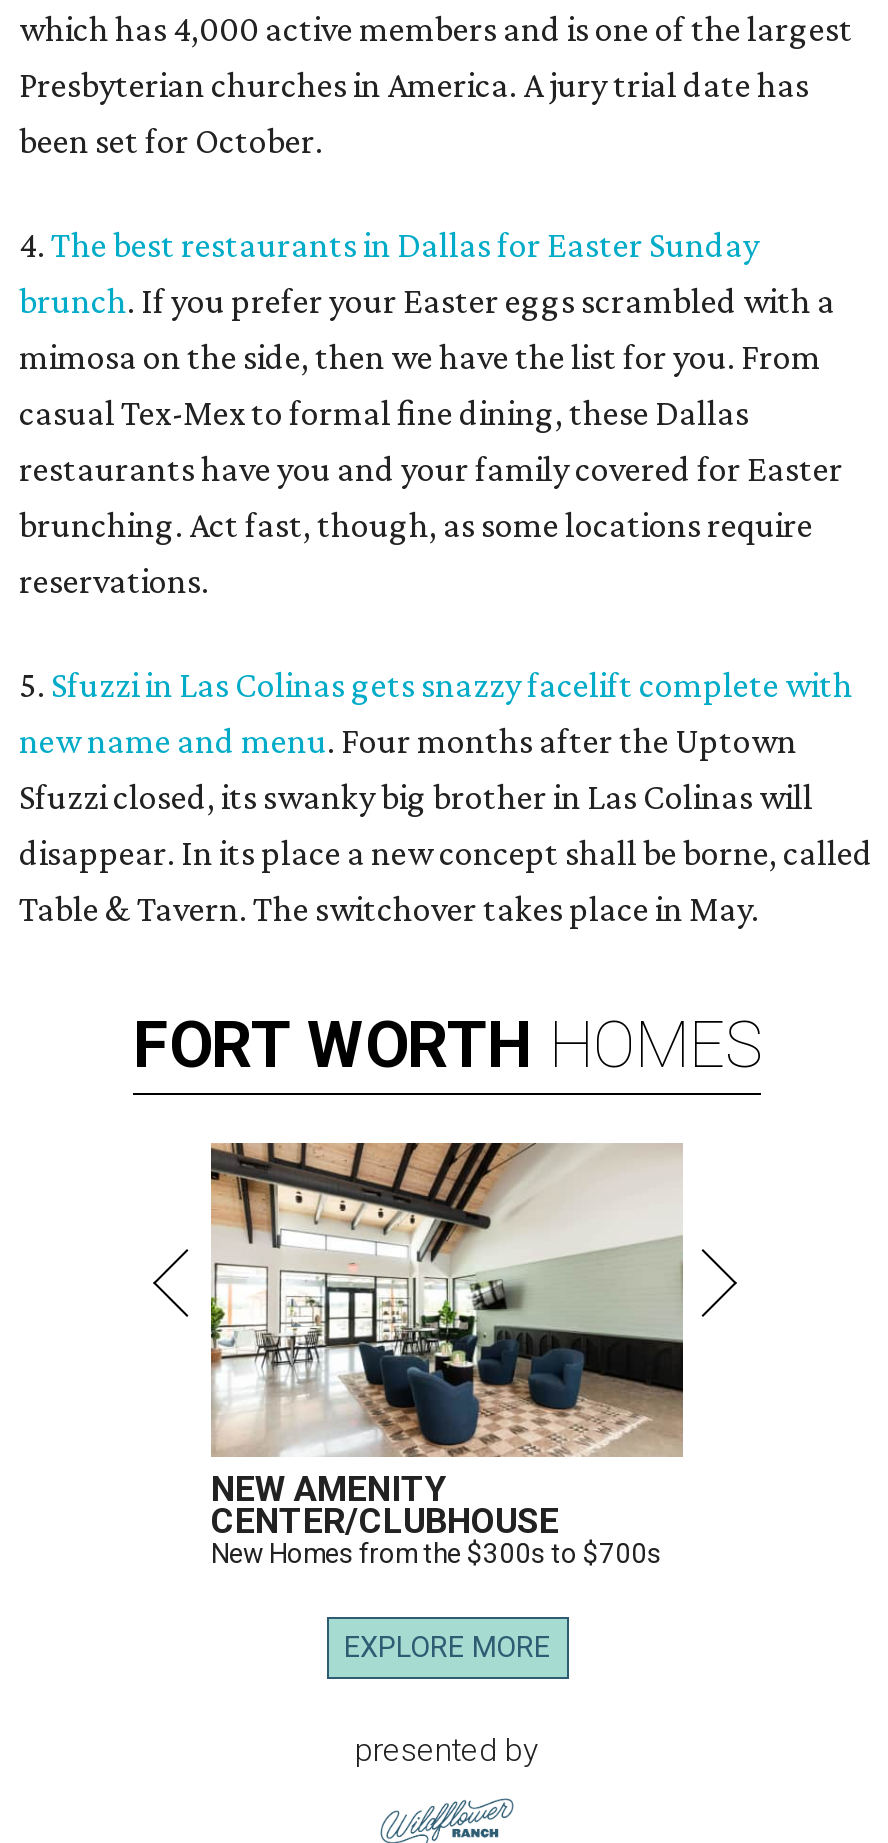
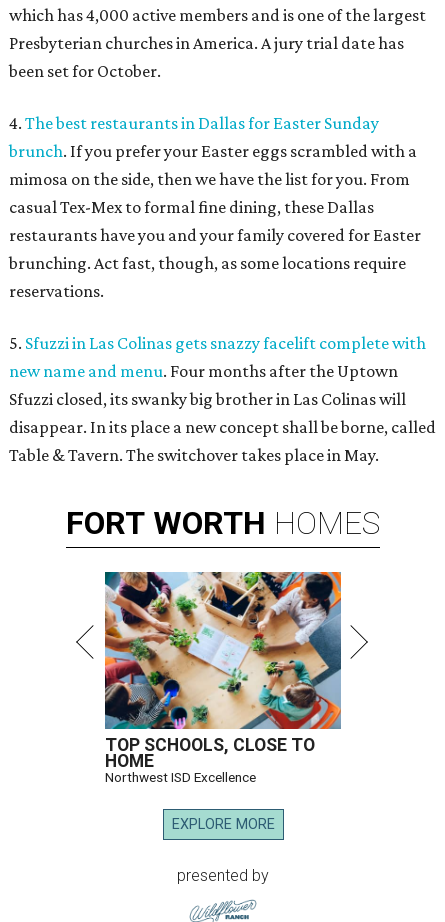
[209,1141,685,1569] [image] | NEW AMENITY | CENTER/CLUBHOUSE | New Homes from the $300s to $700s -> [104,571,342,785] [image] | TOP SCHOOLS, CLOSE TO | HOME | Northwest ISD Excellence

